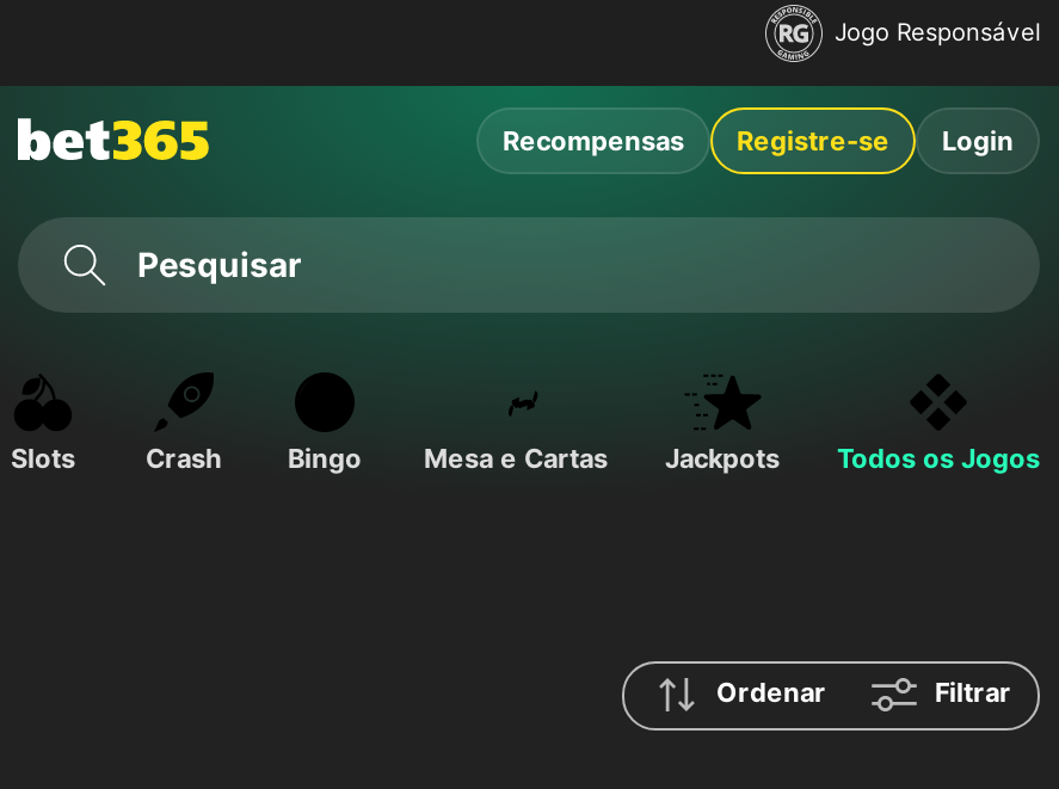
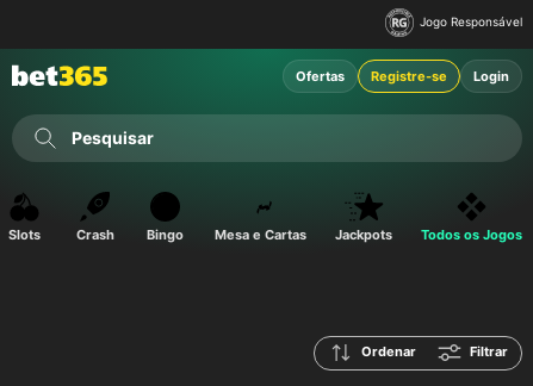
[503,123,684,156] Recompensas -> [296,67,345,84] Ofertas

